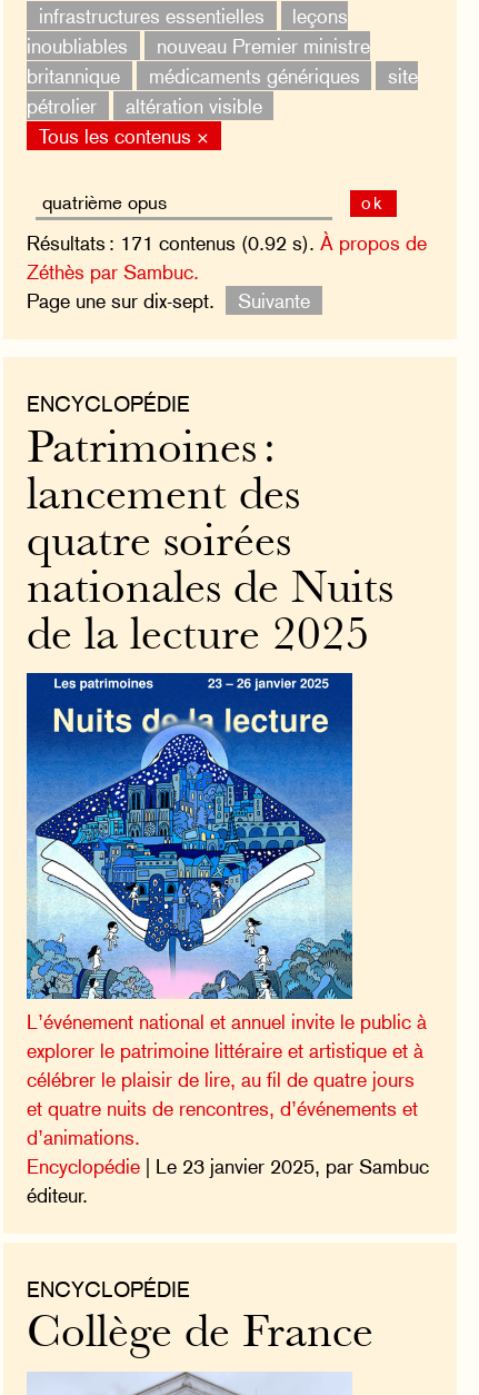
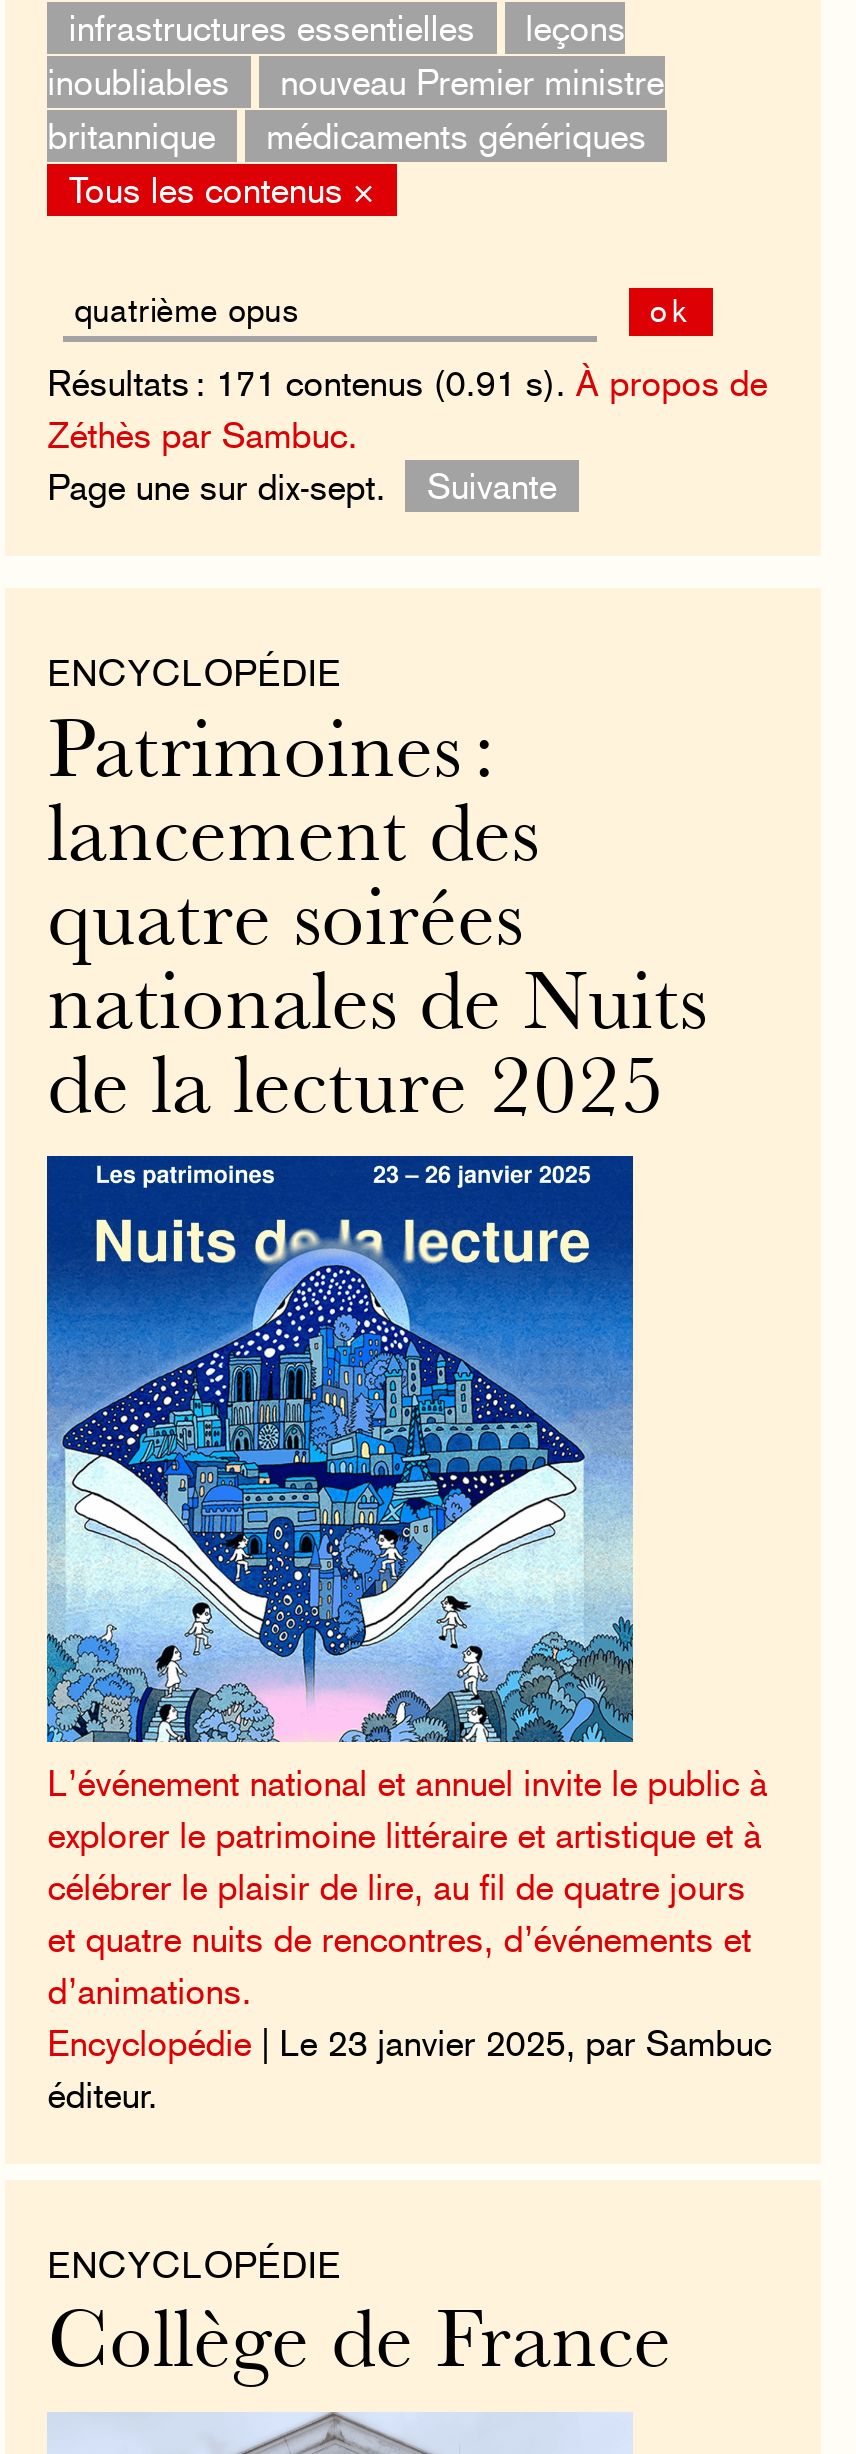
[27,64,418,118] site | pétrolier | altération visible -> none
[27,231,427,255] Résultats : 171 contenus (0.92 s). À propos de -> [48,362,768,404] Résultats : 171 contenus (0.91 s). À propos de

